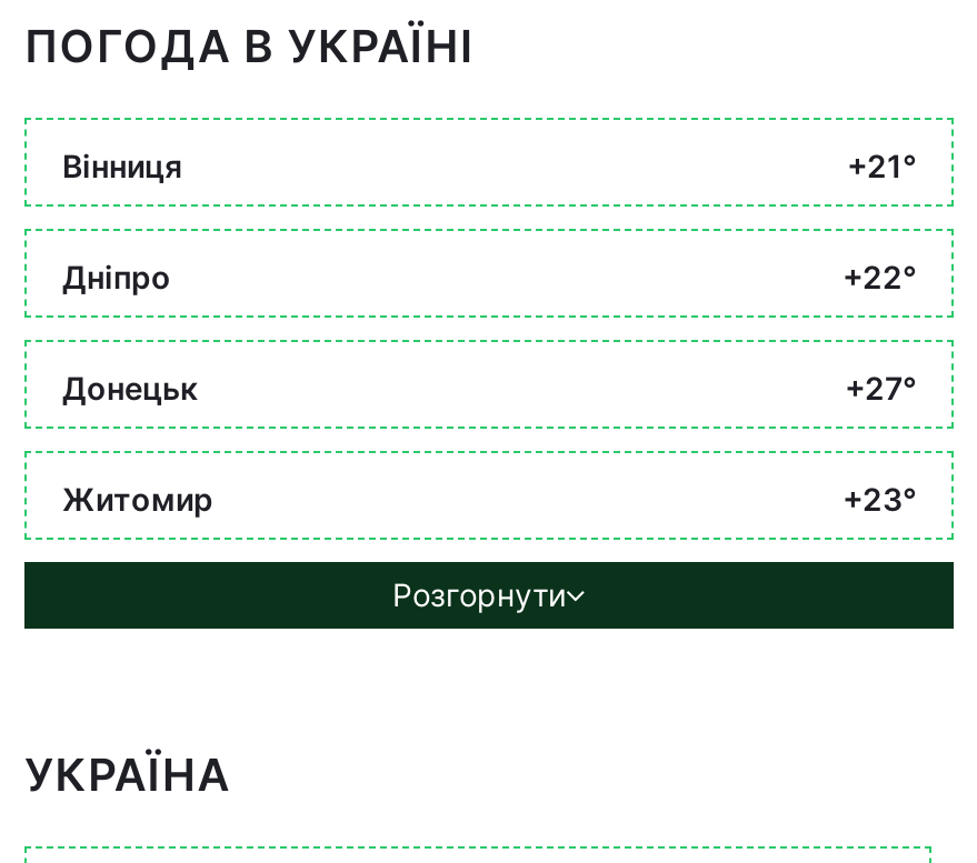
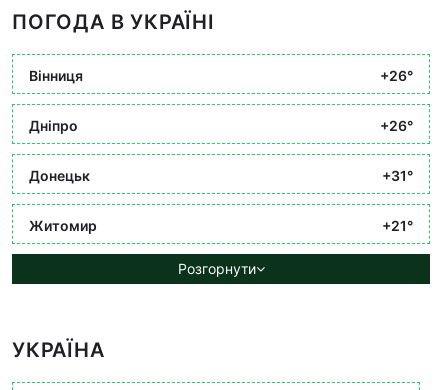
[847,145,916,183] +21° -> [380,66,413,83] +26°
[843,257,916,294] +22° -> [380,116,413,133] +26°
[845,368,916,405] +27° -> [382,166,413,183] +31°
[843,479,916,516] +23° -> [382,216,413,233] +21°

